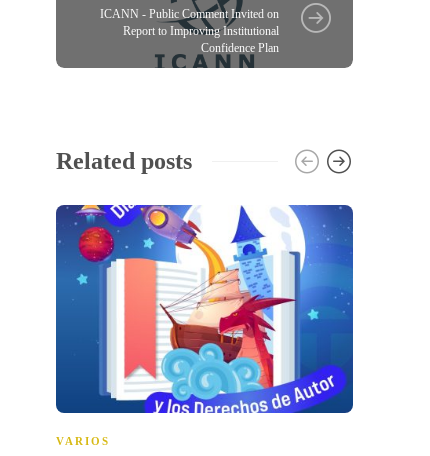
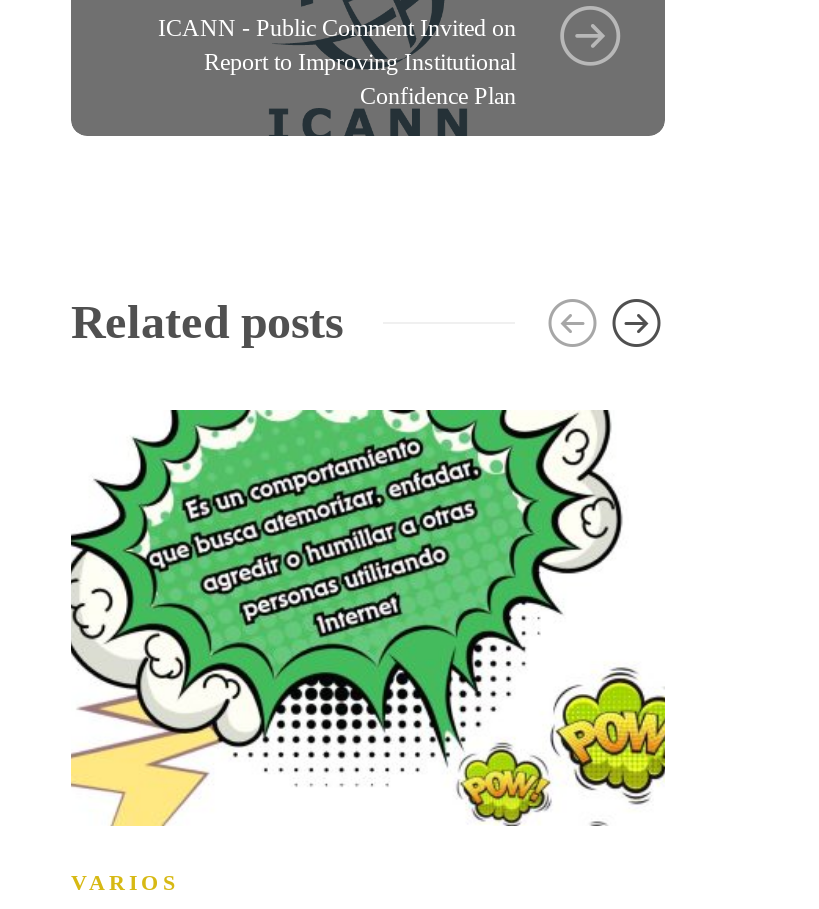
[55,204,354,414] [image] -> [69,408,667,828] [image]

